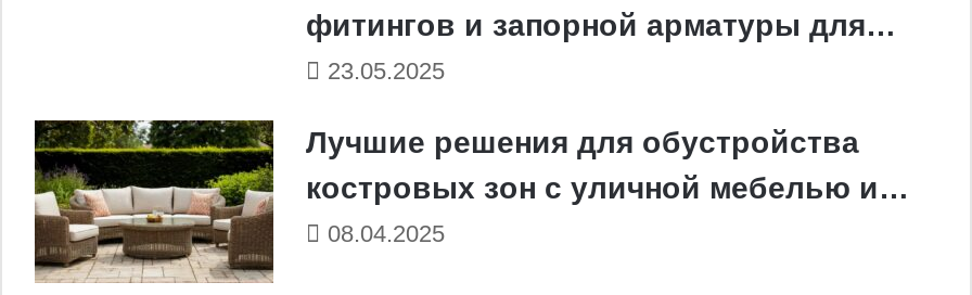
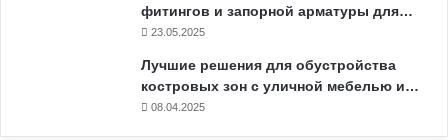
[33,117,276,284] [image] -> none

